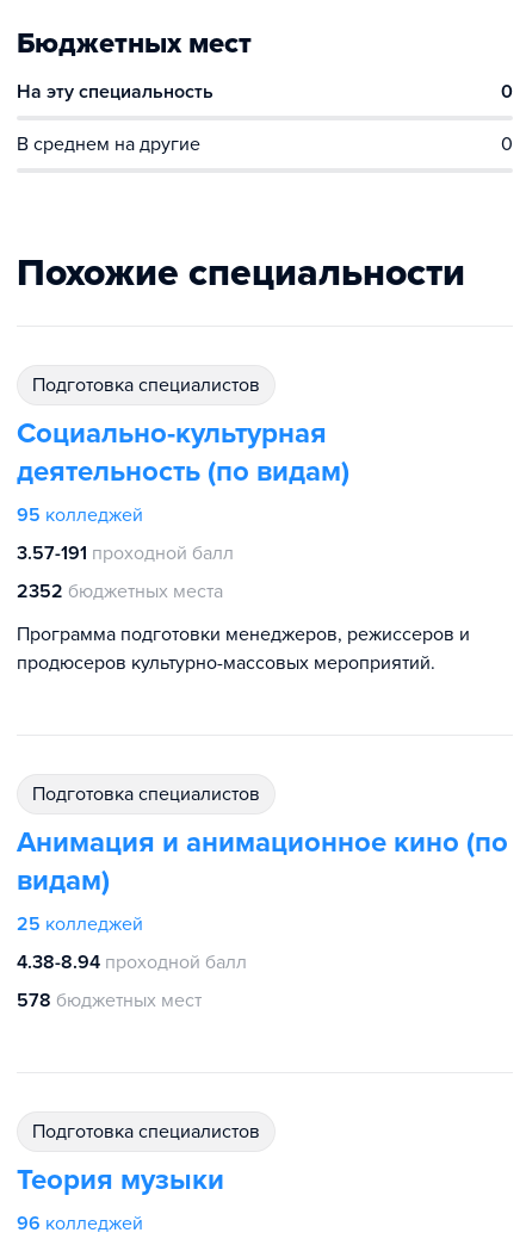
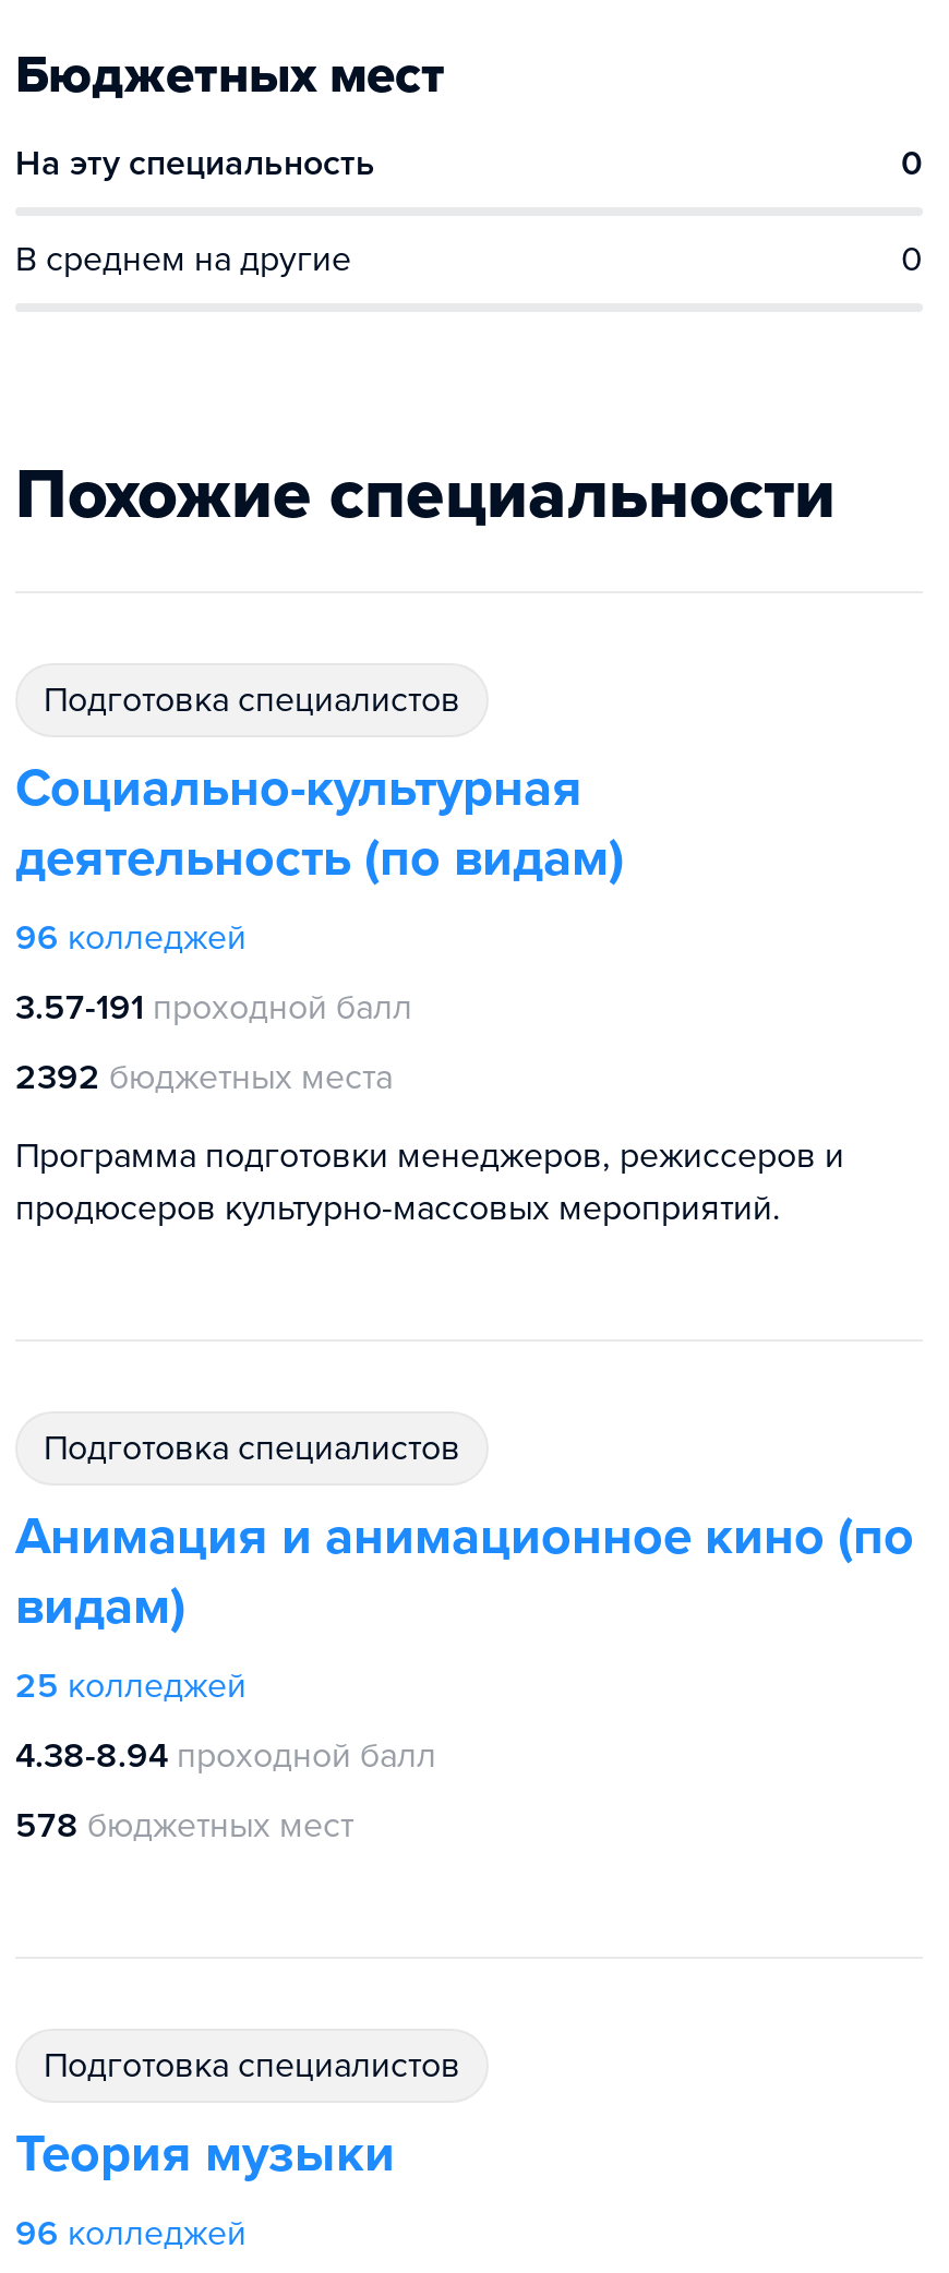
[17,503,143,527] 95 колледжей -> [15,916,247,960] 96 колледжей
[17,580,223,603] 2352 бюджетных места -> [15,1056,393,1099] 2392 бюджетных места

